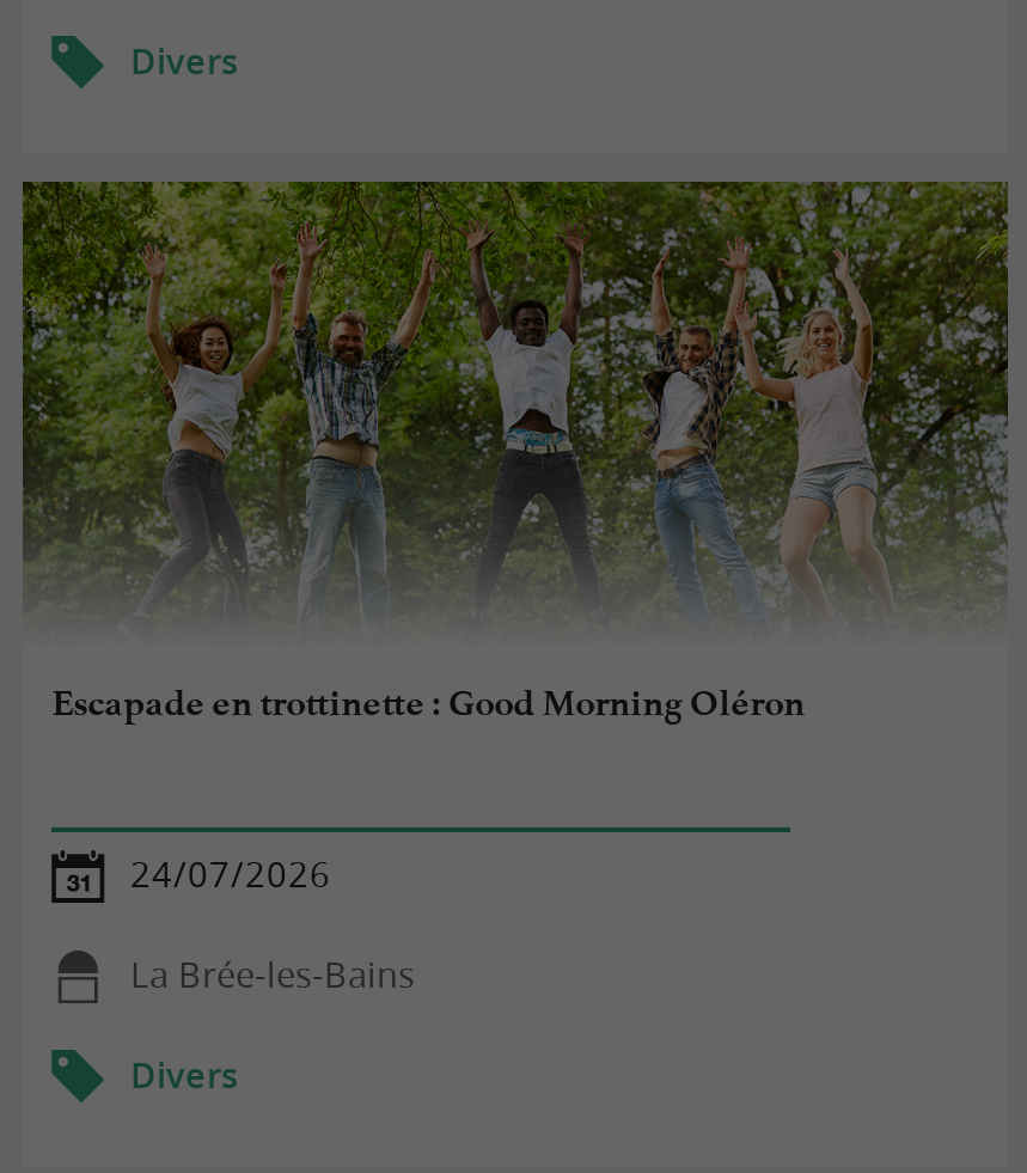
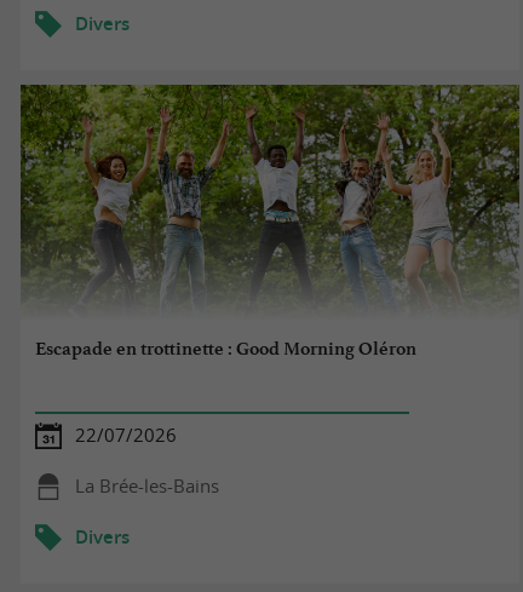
[130,851,331,897] 24/07/2026 -> [75,424,177,447] 22/07/2026

